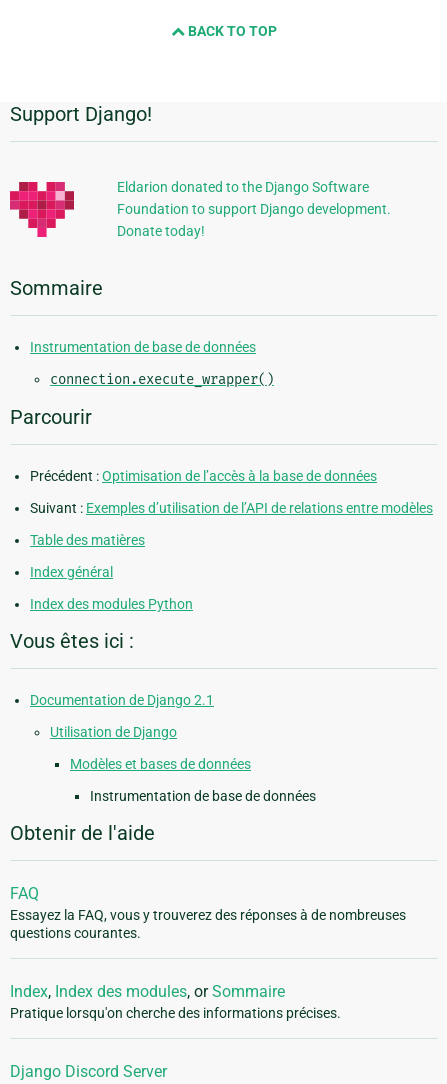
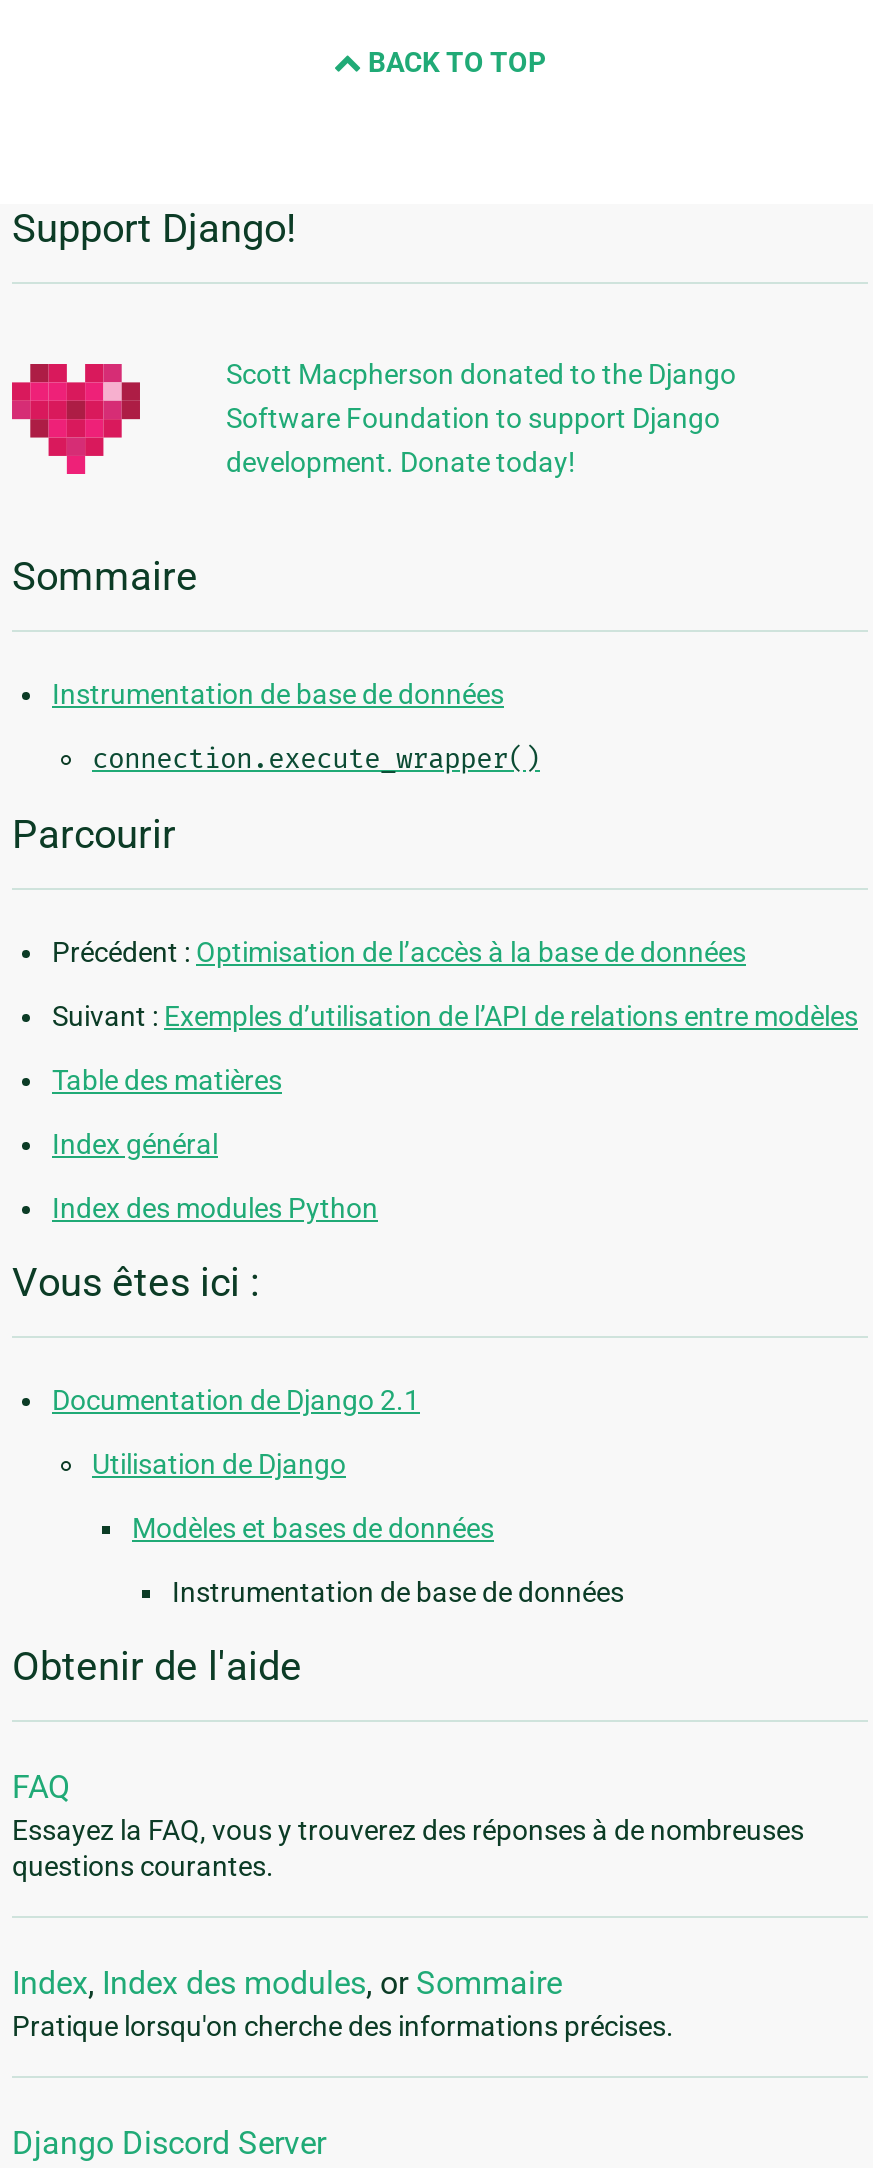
[117,179,391,239] Eldarion donated to the Django Software | Foundation to support Django development. | Donate today! -> [226,358,736,478] Scott Macpherson donated to the Django | Software Foundation to support Django | development. Donate today!

